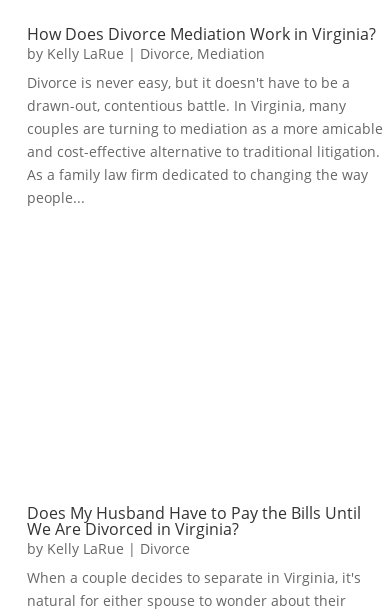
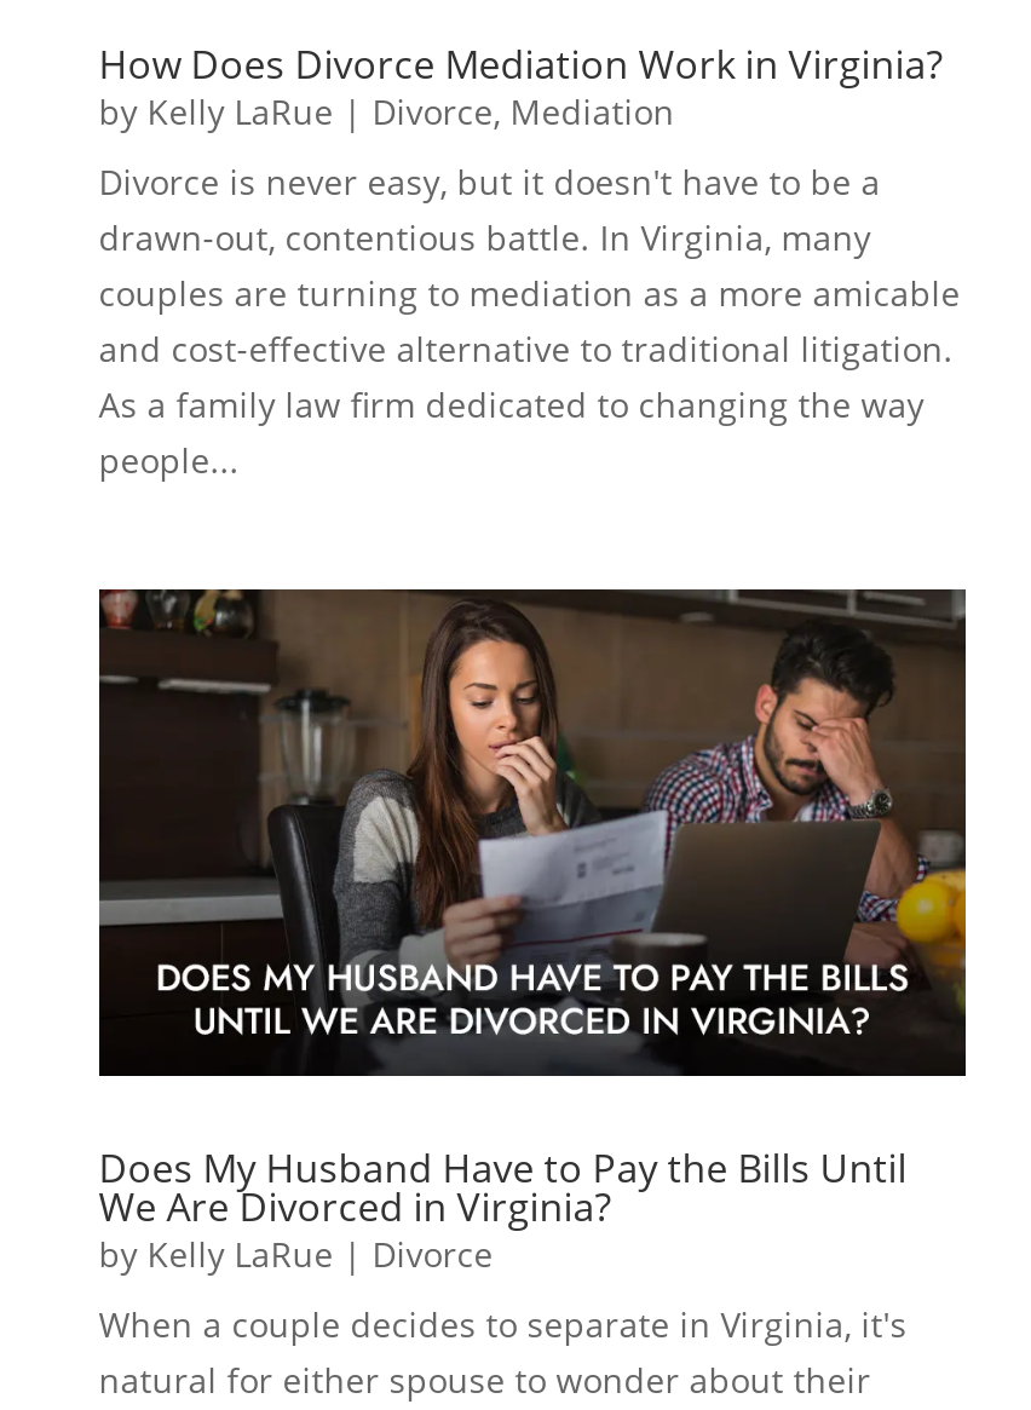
none -> [97,586,968,1080] [image]

